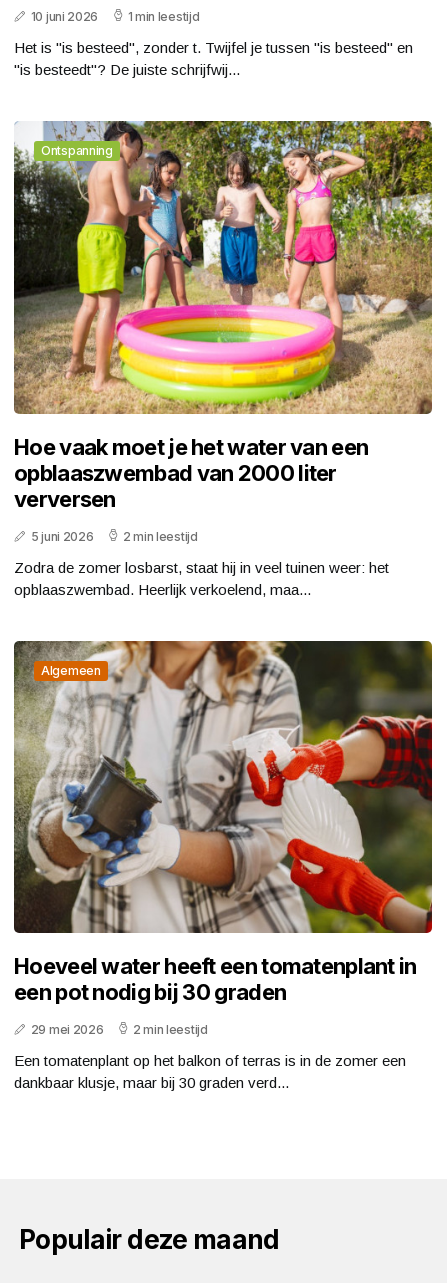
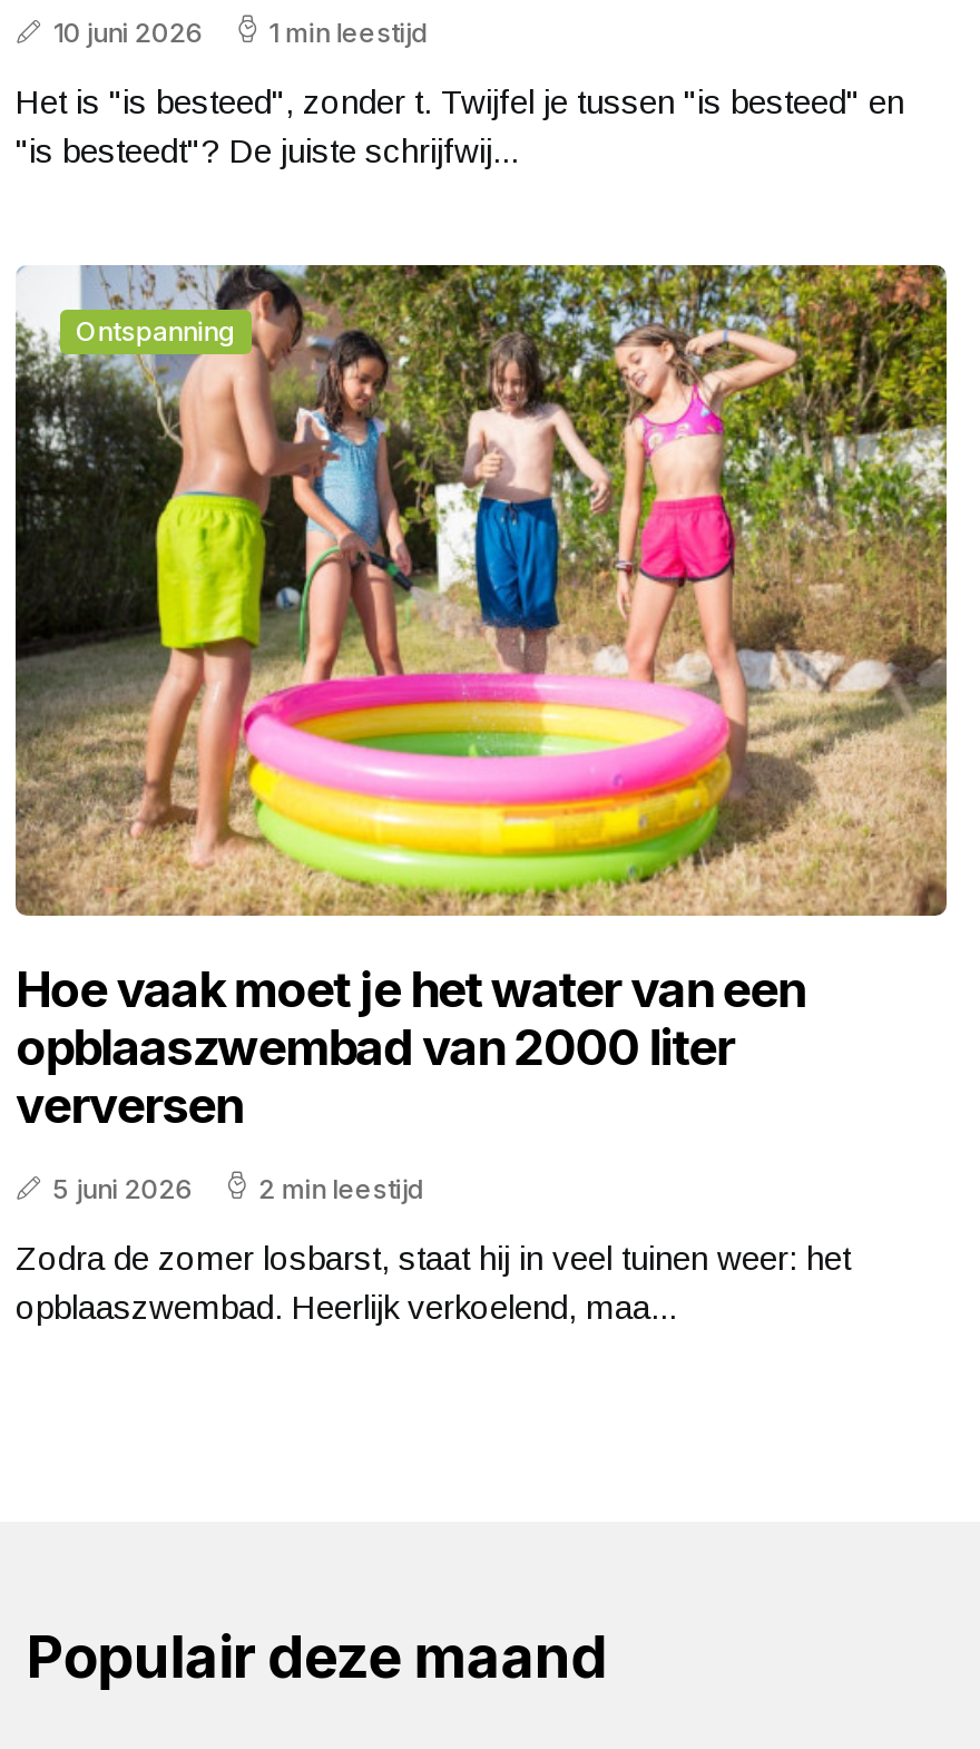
[13,640,433,934] [image] | Algemeen -> none
[14,953,417,1091] Hoeveel water heeft een tomatenplant in | een pot nodig bij 30 graden | 29 mei 2026 | 2 min leestijd | Een tomatenplant op het balkon of terras is in de zomer een | dankbaar klusje, maar bij 30 graden verd... -> none

